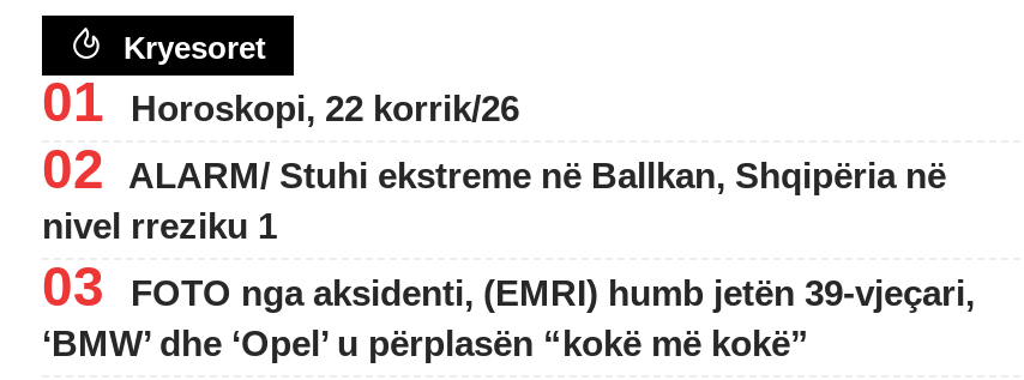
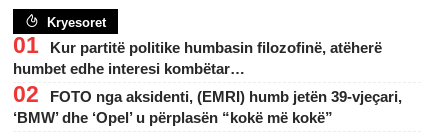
[42,88,946,246] Horoskopi, 22 korrik/26 | ALARM/ Stuhi ekstreme në Ballkan, Shqipëria në | nivel rreziku 1 -> [13,39,382,77] Kur partitë politike humbasin filozofinë, atëherë | humbet edhe interesi kombëtar…

